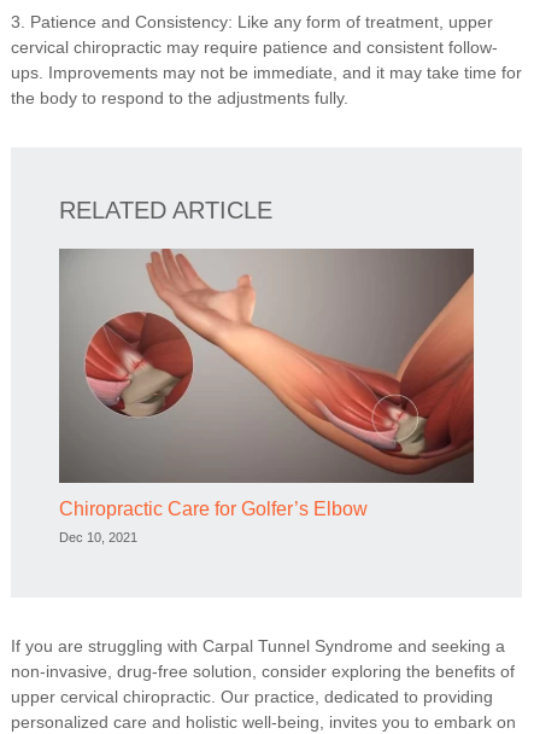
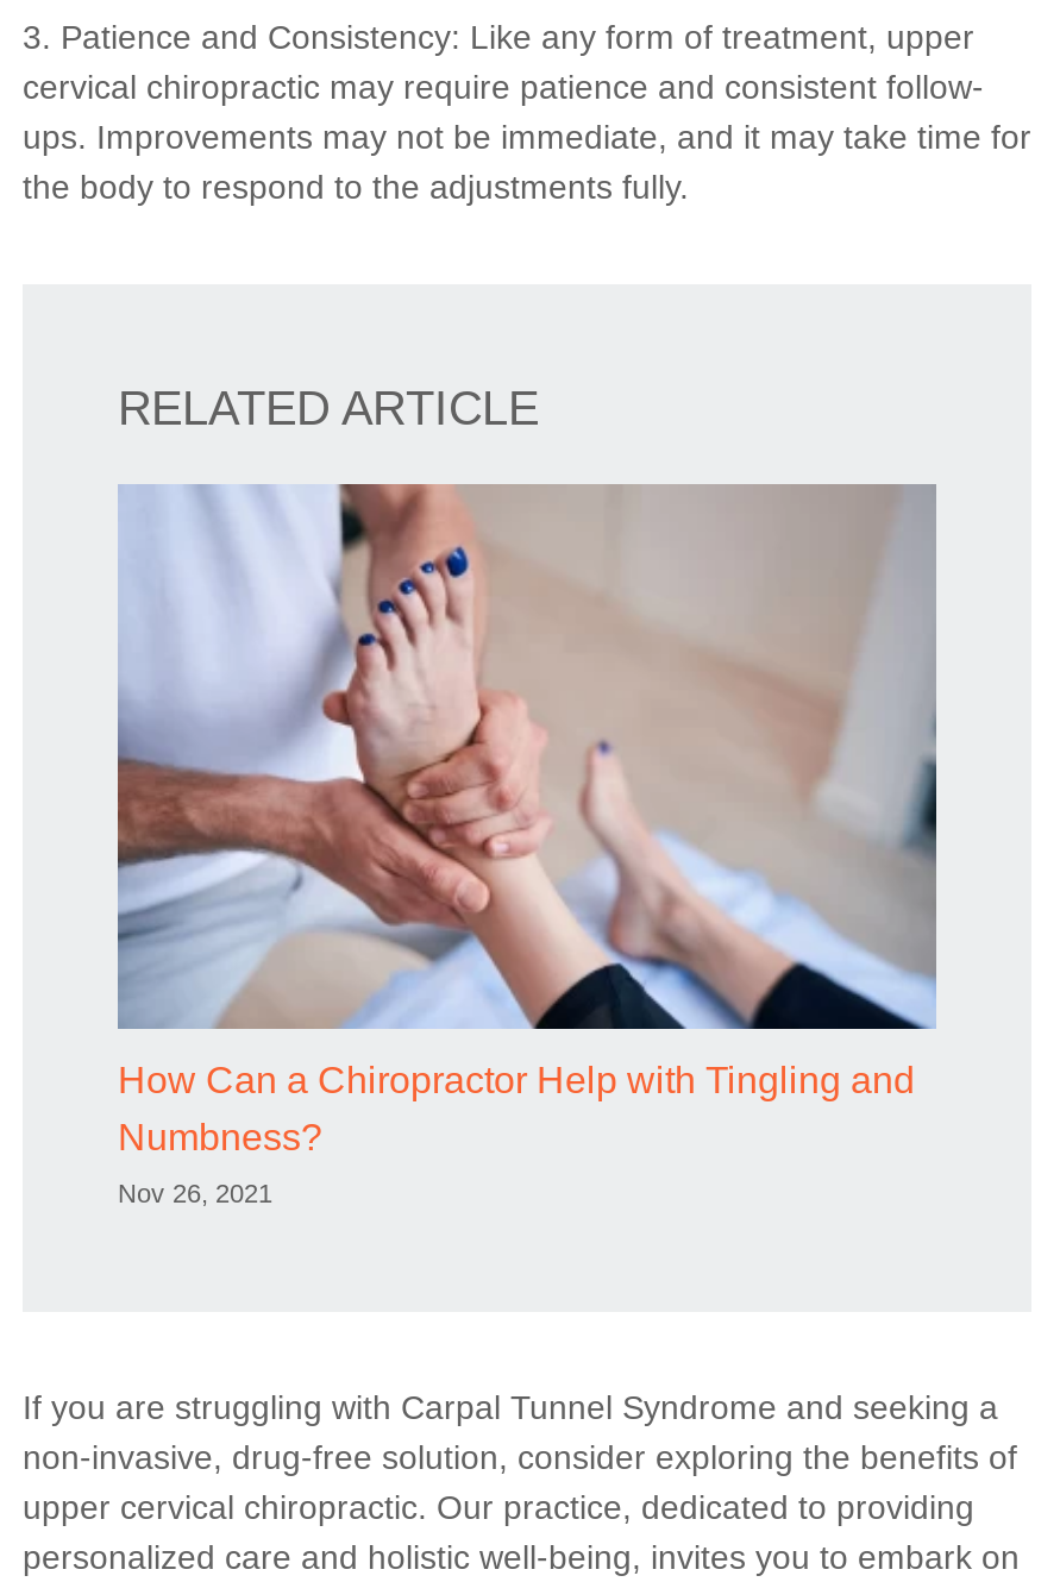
[59,247,475,519] [image] | Chiropractic Care for Golfer’s Elbow -> [118,482,939,1158] [image] | How Can a Chiropractor Help with Tingling and | Numbness?
[59,530,137,544] Dec 10, 2021 -> [118,1179,272,1208] Nov 26, 2021

